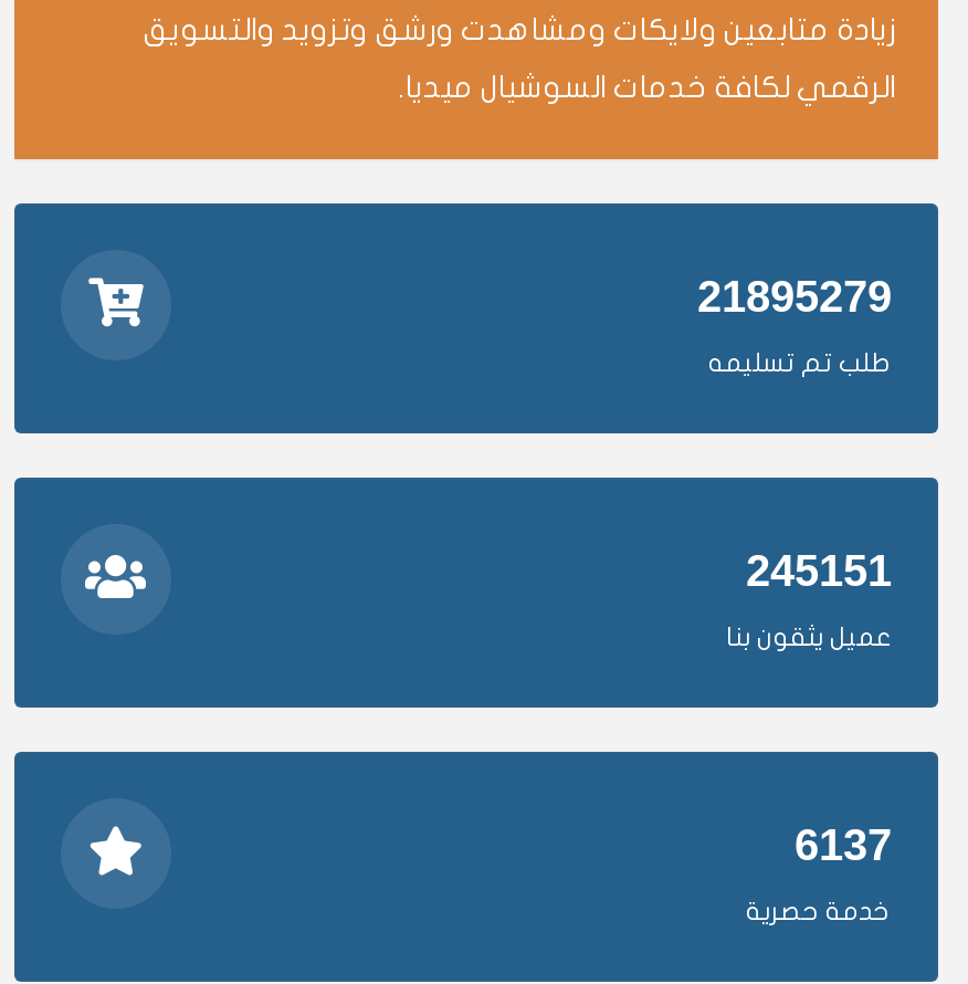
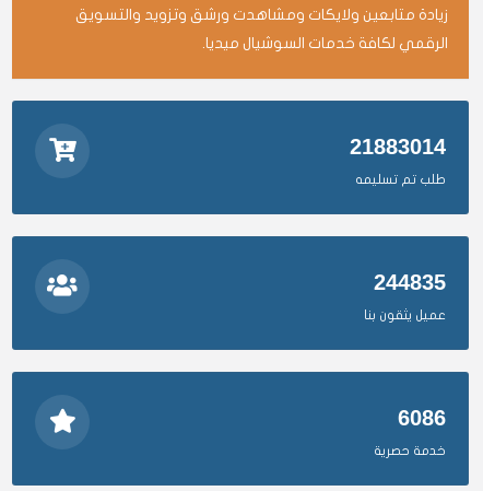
[697,272,892,321] 21895279 -> [350,135,446,159] 21883014
[746,546,892,595] 245151 -> [374,270,446,294] 244835
[795,820,892,869] 6137 -> [398,406,446,430] 6086

